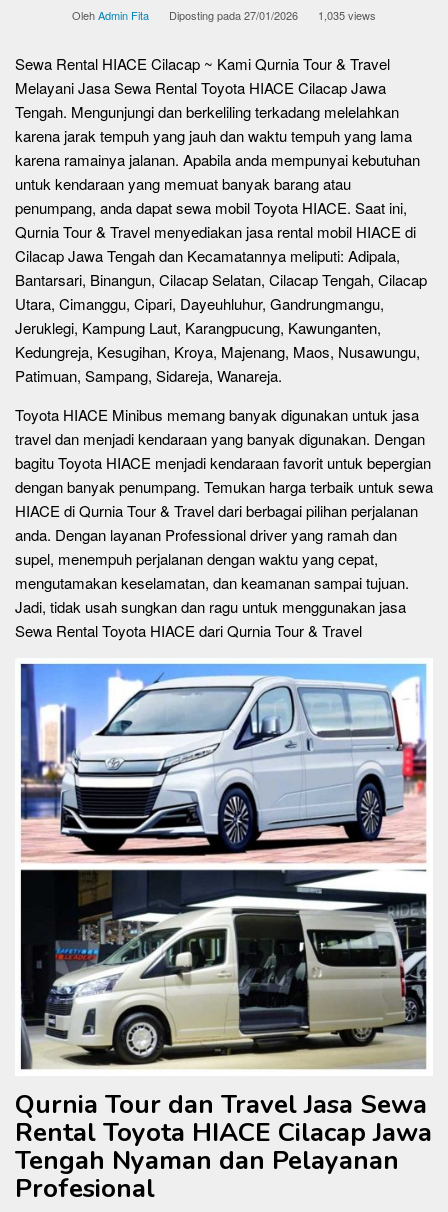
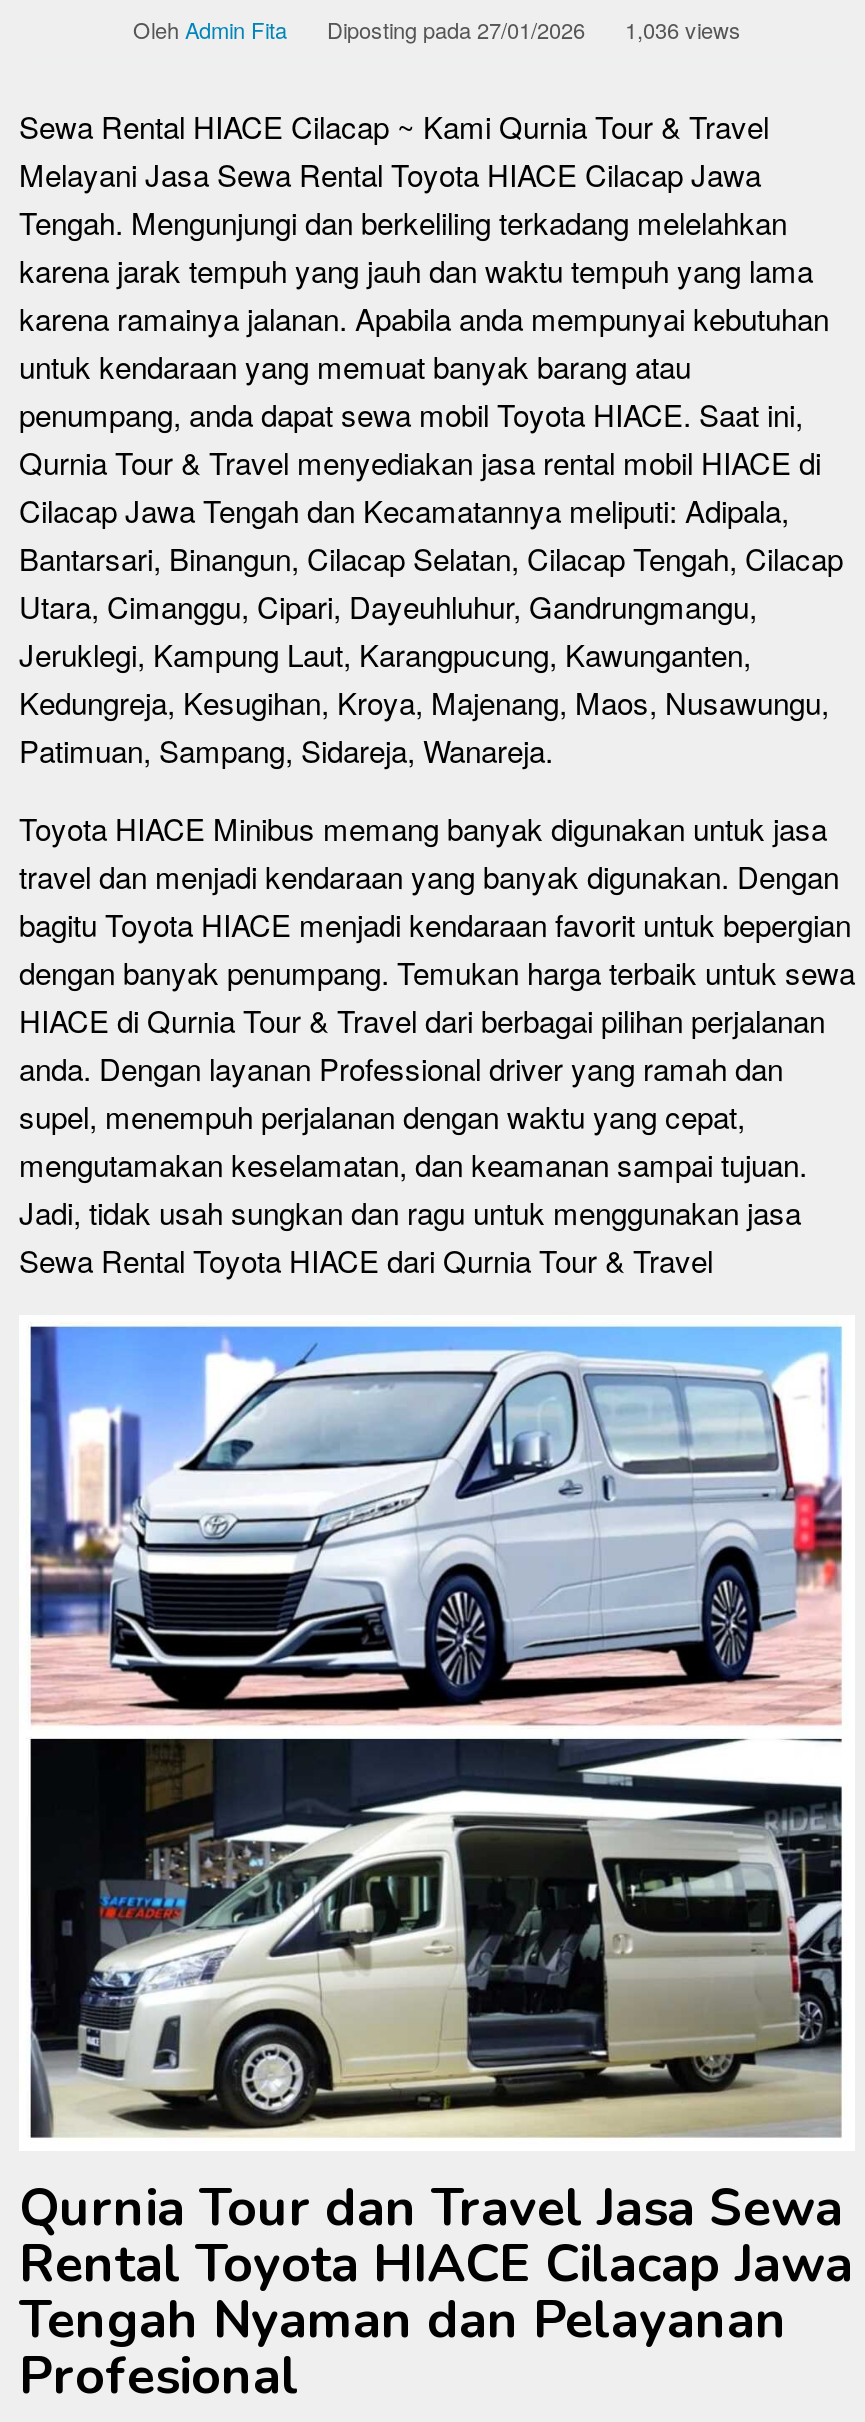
[72,7,376,23] Oleh Admin Fita Diposting pada 27/01/2026 1,035 views -> [133,13,741,45] Oleh Admin Fita Diposting pada 27/01/2026 1,036 views

